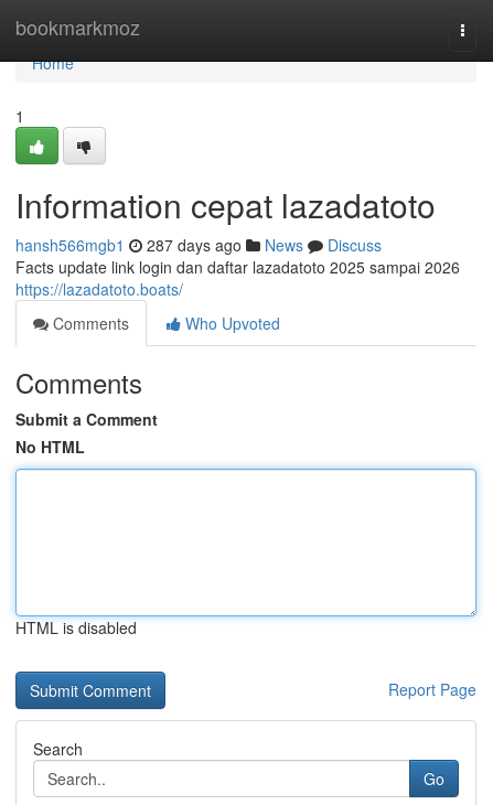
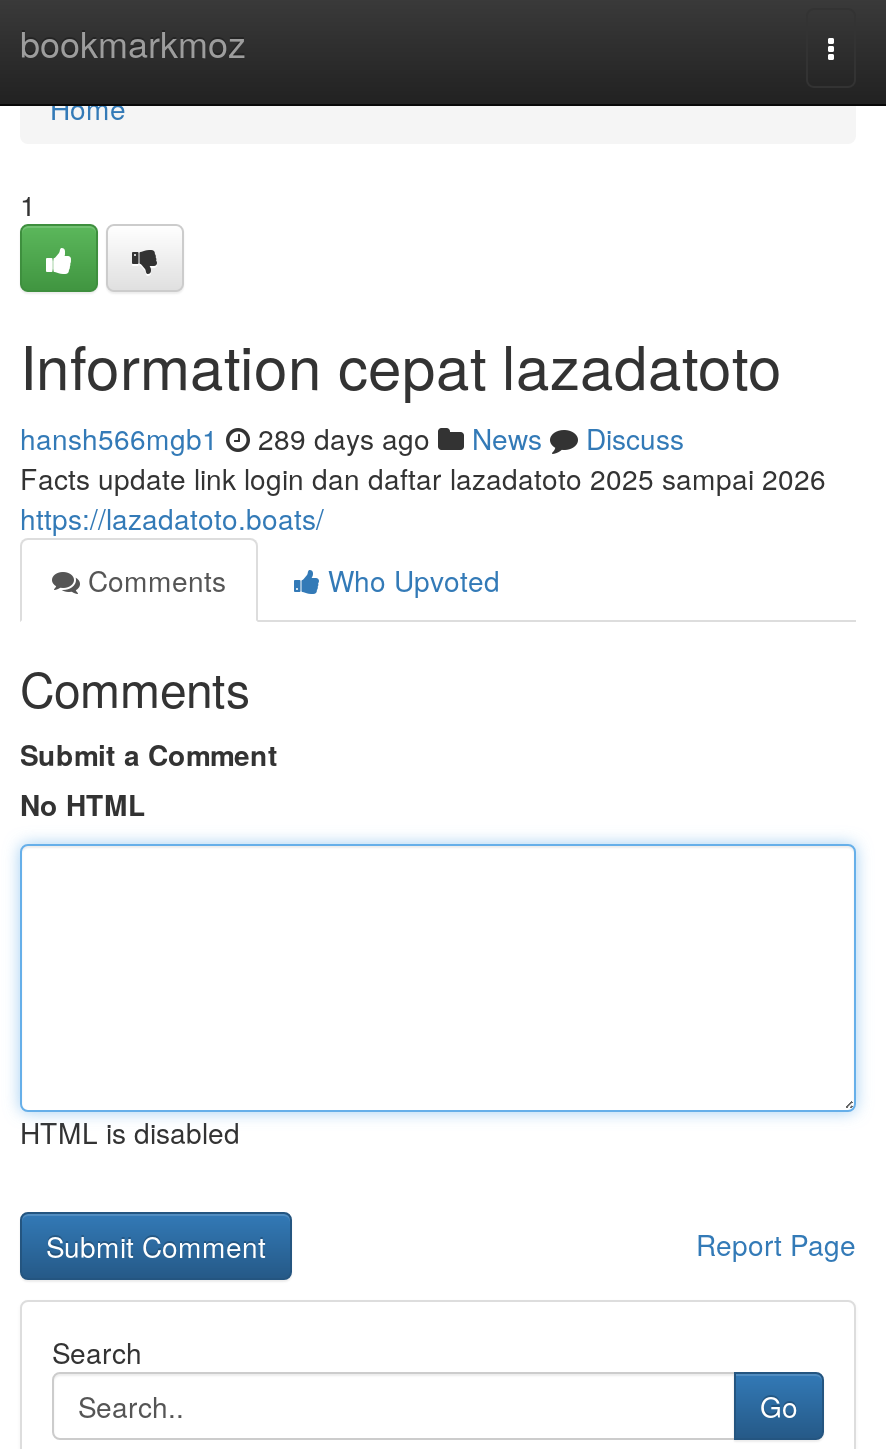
[15,234,382,256] hansh566mgb1 287 days ago News Discuss -> [20,418,684,458] hansh566mgb1 289 days ago News Discuss

